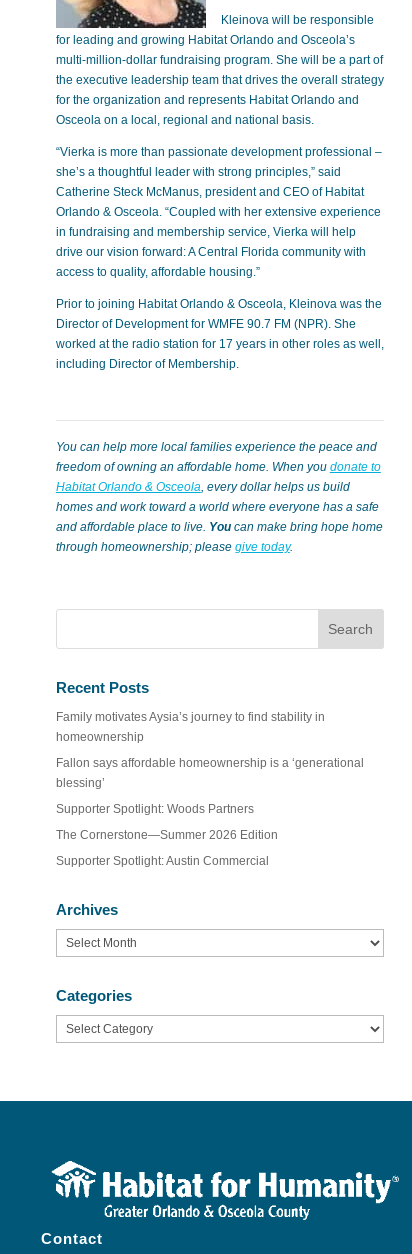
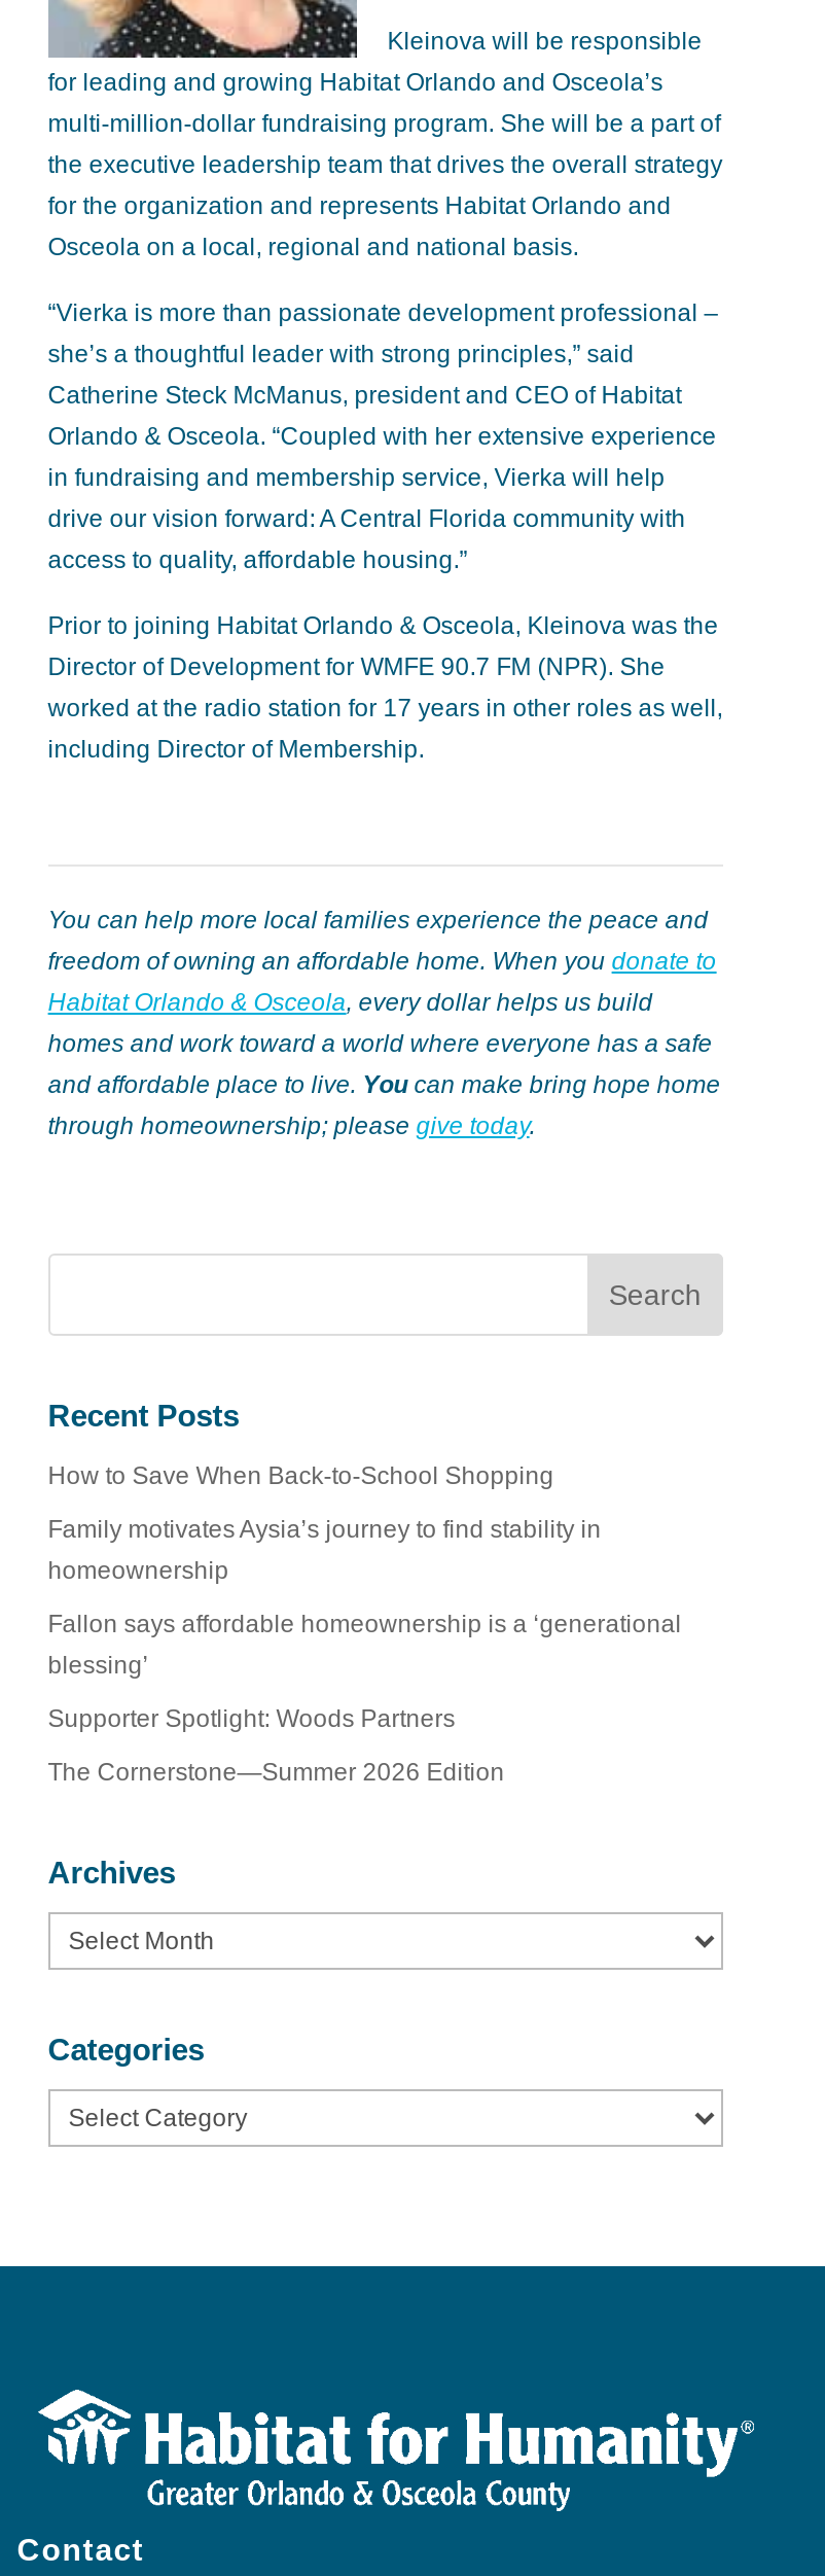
none -> [48,1462,554,1491] How to Save When Back-to-School Shopping
moved [56,710,364,842] -> [48,1515,682,1787]: Family motivates Aysia’s journey to find stability in | homeownership | Fallon says affordable homeownership is a ‘generational | blessing’ | Supporter Spotlight: Woods Partners | The Cornerstone—Summer 2026 Edition
[56,854,269,868] Supporter Spotlight: Austin Commercial -> none

